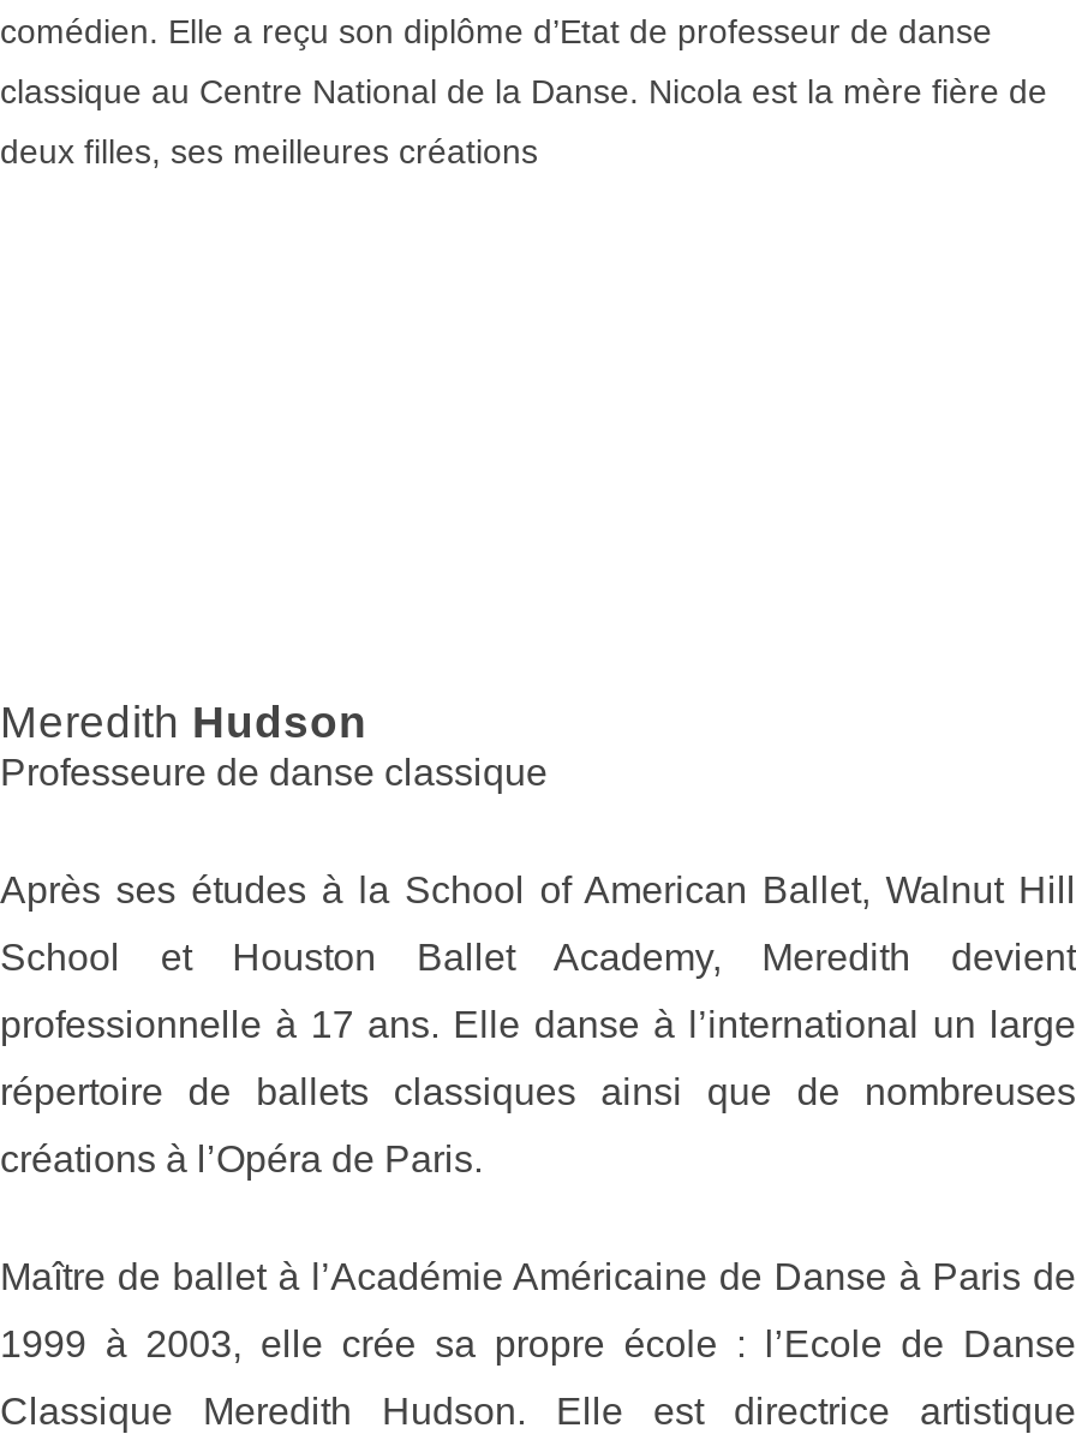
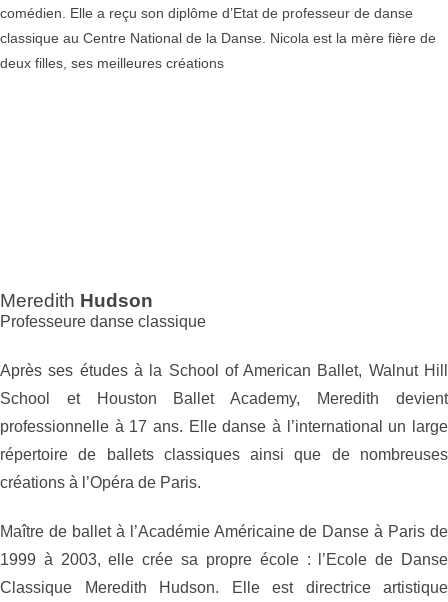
[0,752,548,793] Professeure de danse classique -> [0,313,206,330] Professeure danse classique

